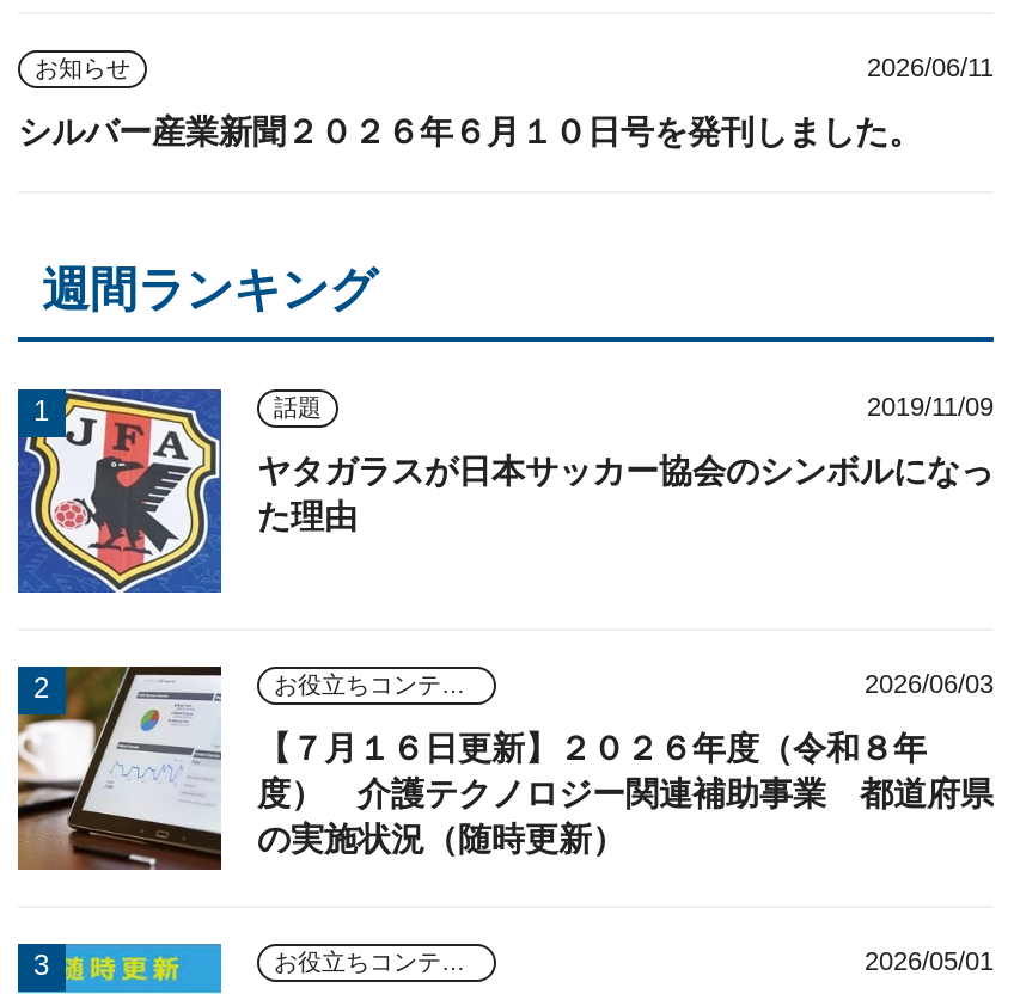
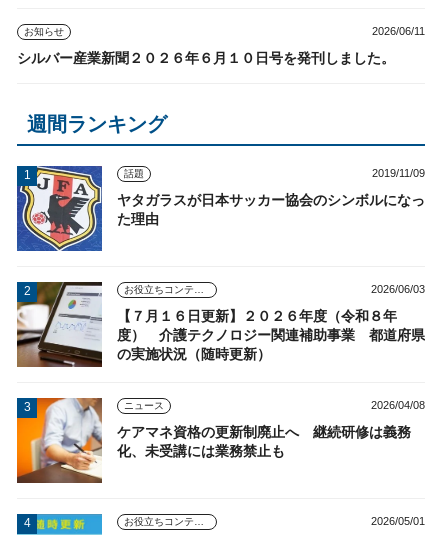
none -> [16,397,425,483] [image] | ニュース | 2026/04/08 | ケアマネ資格の更新制廃止へ 継続研修は義務 | 化、未受講には業務禁止も

